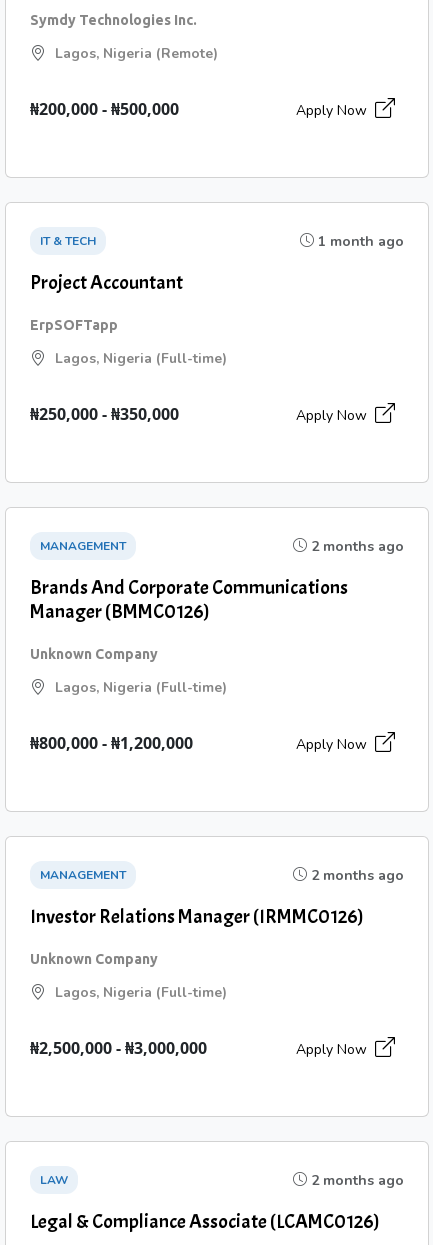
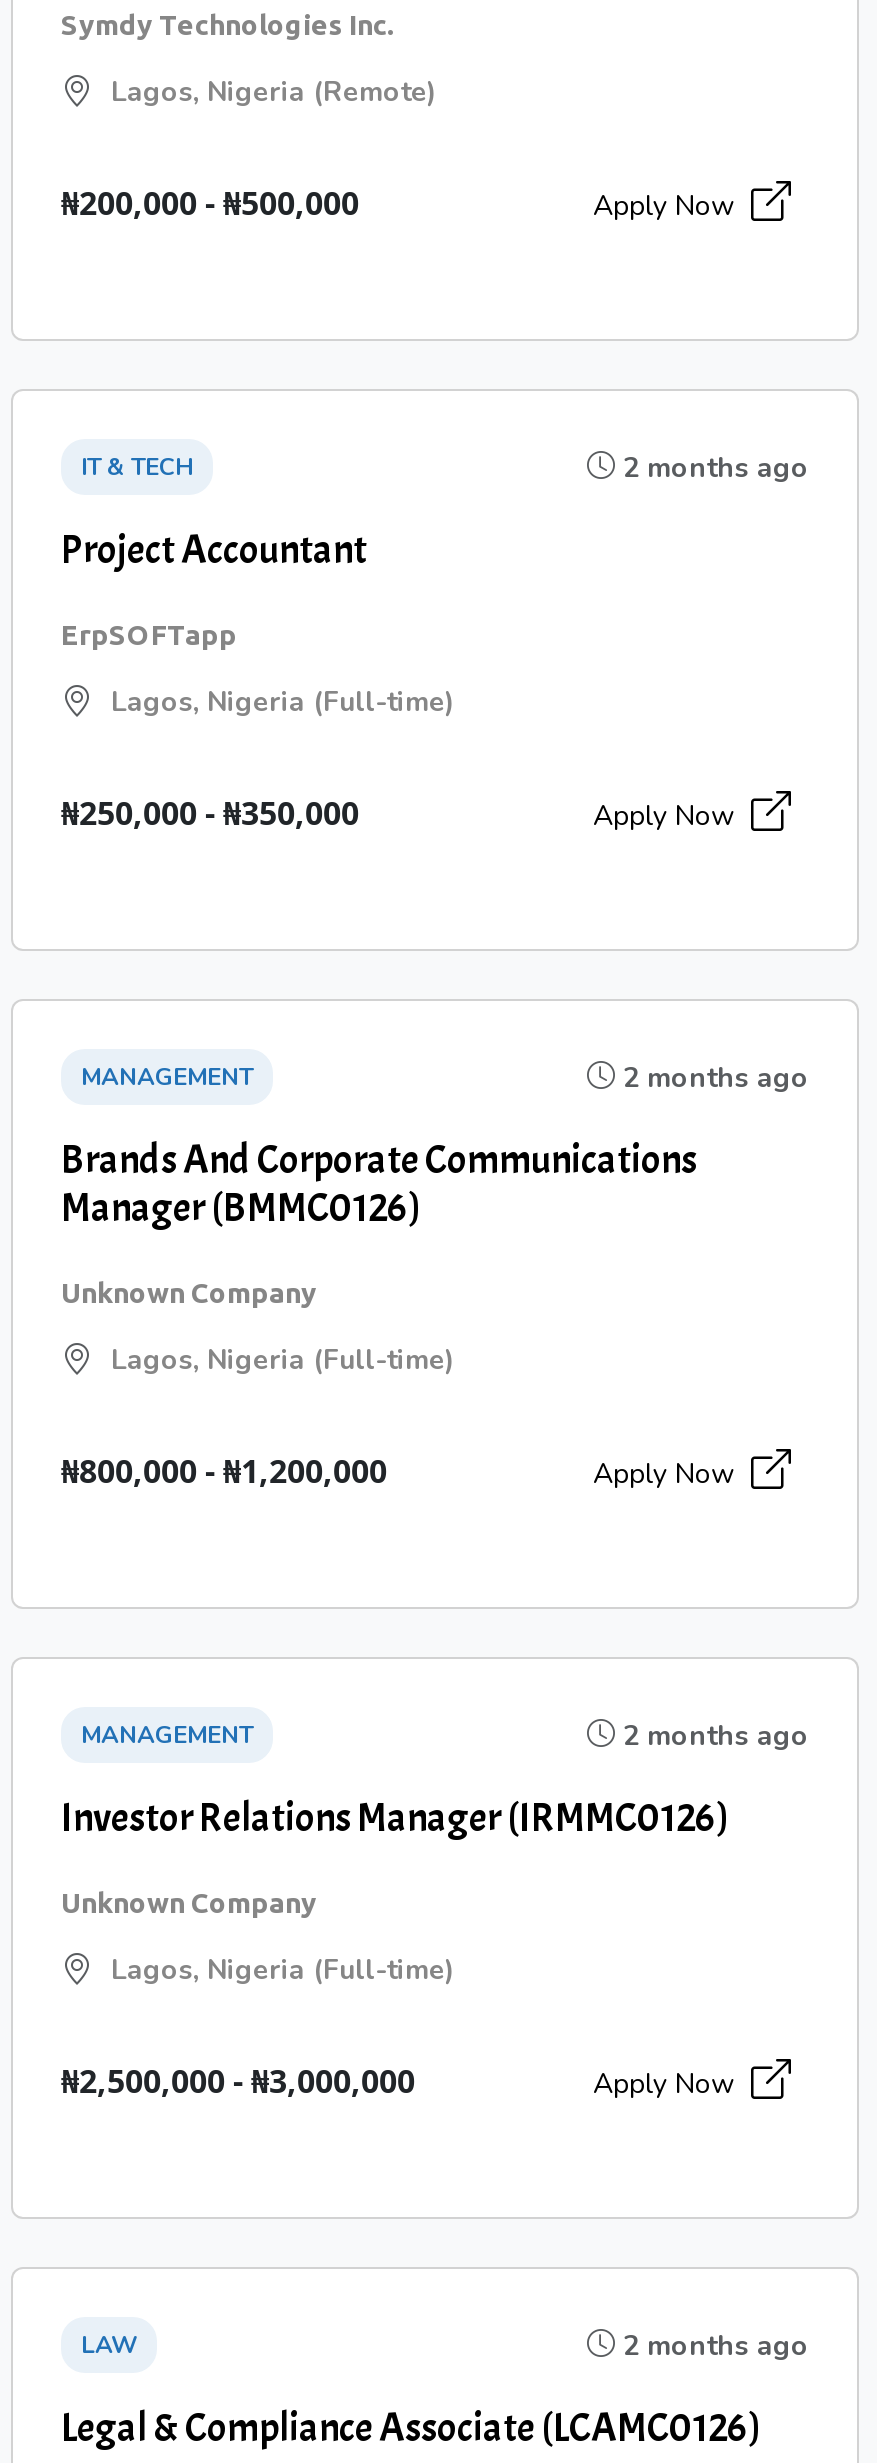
[318,231,404,250] 1 month ago -> [623,448,809,486] 2 months ago

